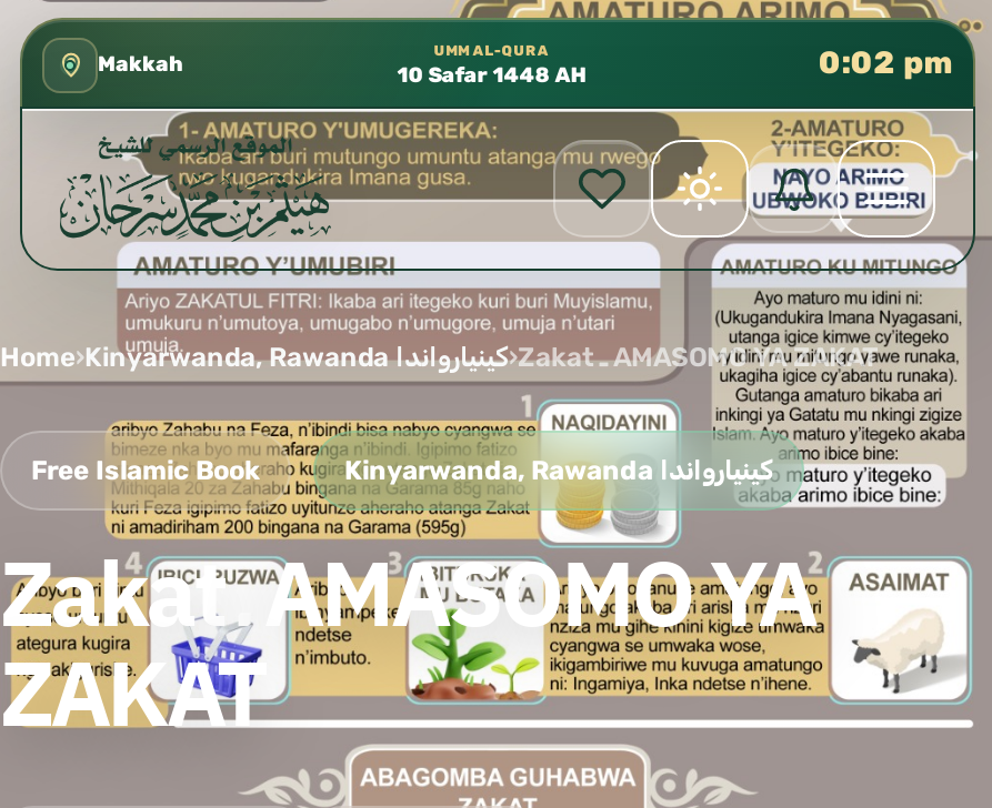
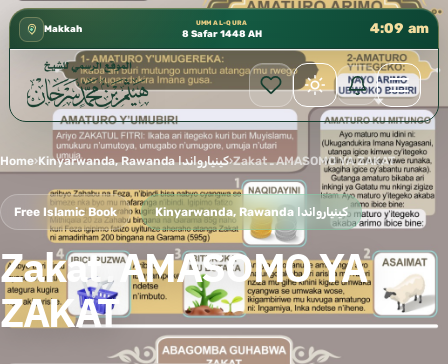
[397,44,953,85] 10 Safar 1448 AH | 0:02 pm -> [182,20,429,38] 8 Safar 1448 AH | 4:09 am

